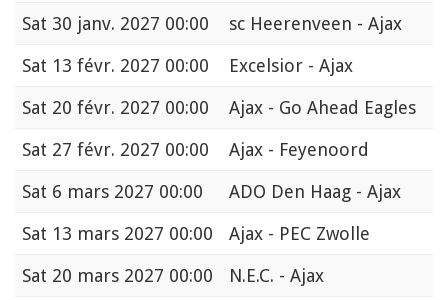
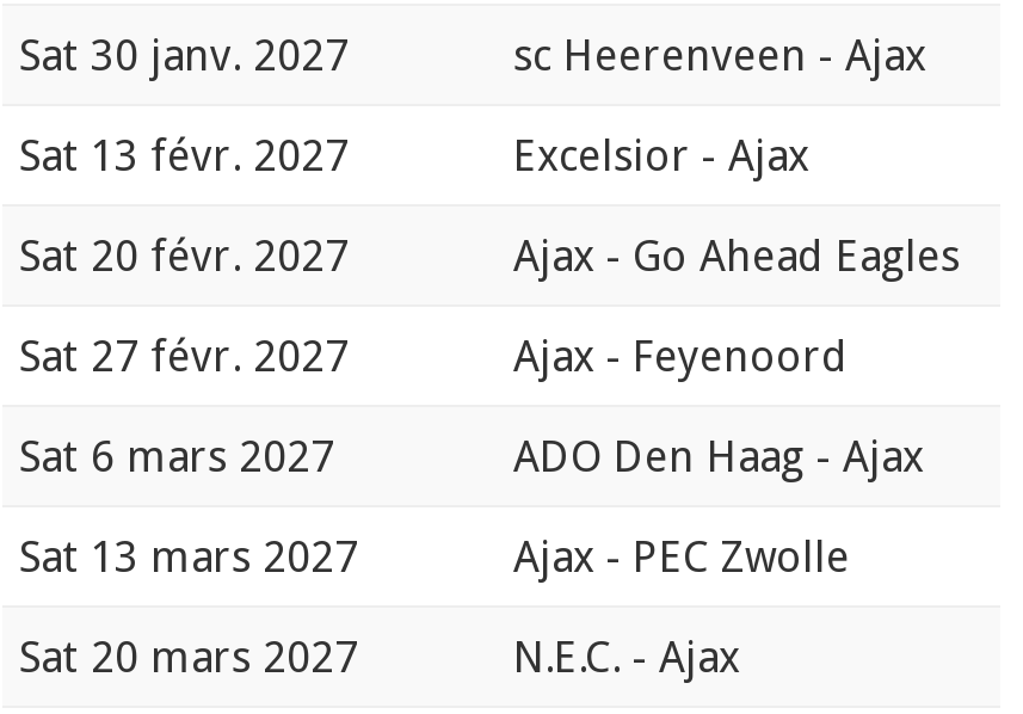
[22,13,209,34] Sat 30 janv. 2027 00:00 -> [19,31,349,81] Sat 30 janv. 2027
[22,55,209,76] Sat 13 févr. 2027 00:00 -> [19,131,349,181] Sat 13 févr. 2027
[22,97,209,118] Sat 20 févr. 2027 00:00 -> [19,231,349,281] Sat 20 févr. 2027
[22,139,209,160] Sat 27 févr. 2027 00:00 -> [19,331,349,382] Sat 27 févr. 2027
[22,181,203,202] Sat 6 mars 2027 00:00 -> [19,432,334,482] Sat 6 mars 2027
[22,223,213,244] Sat 13 mars 2027 00:00 -> [19,532,358,582] Sat 13 mars 2027
[22,265,213,286] Sat 20 mars 2027 00:00 -> [19,632,358,682] Sat 20 mars 2027

